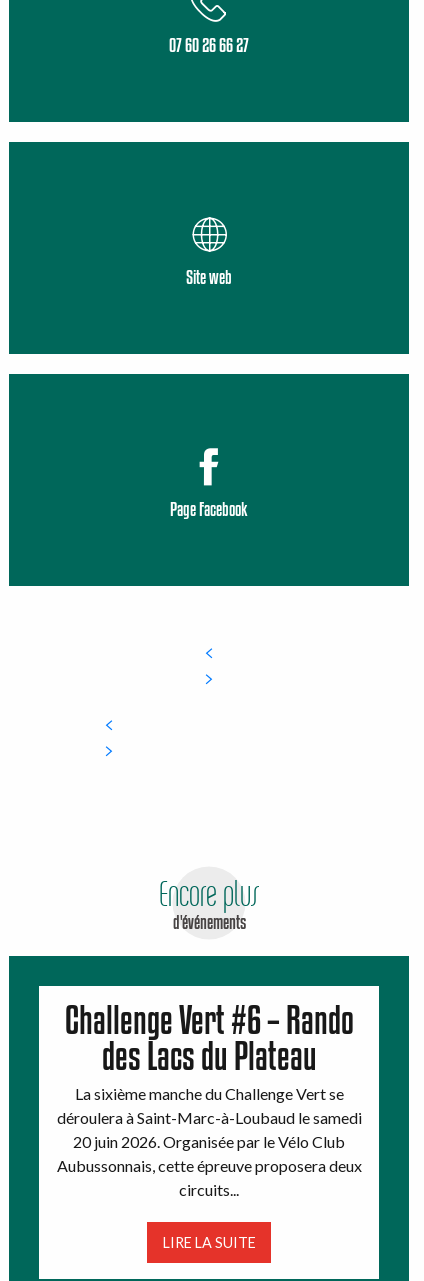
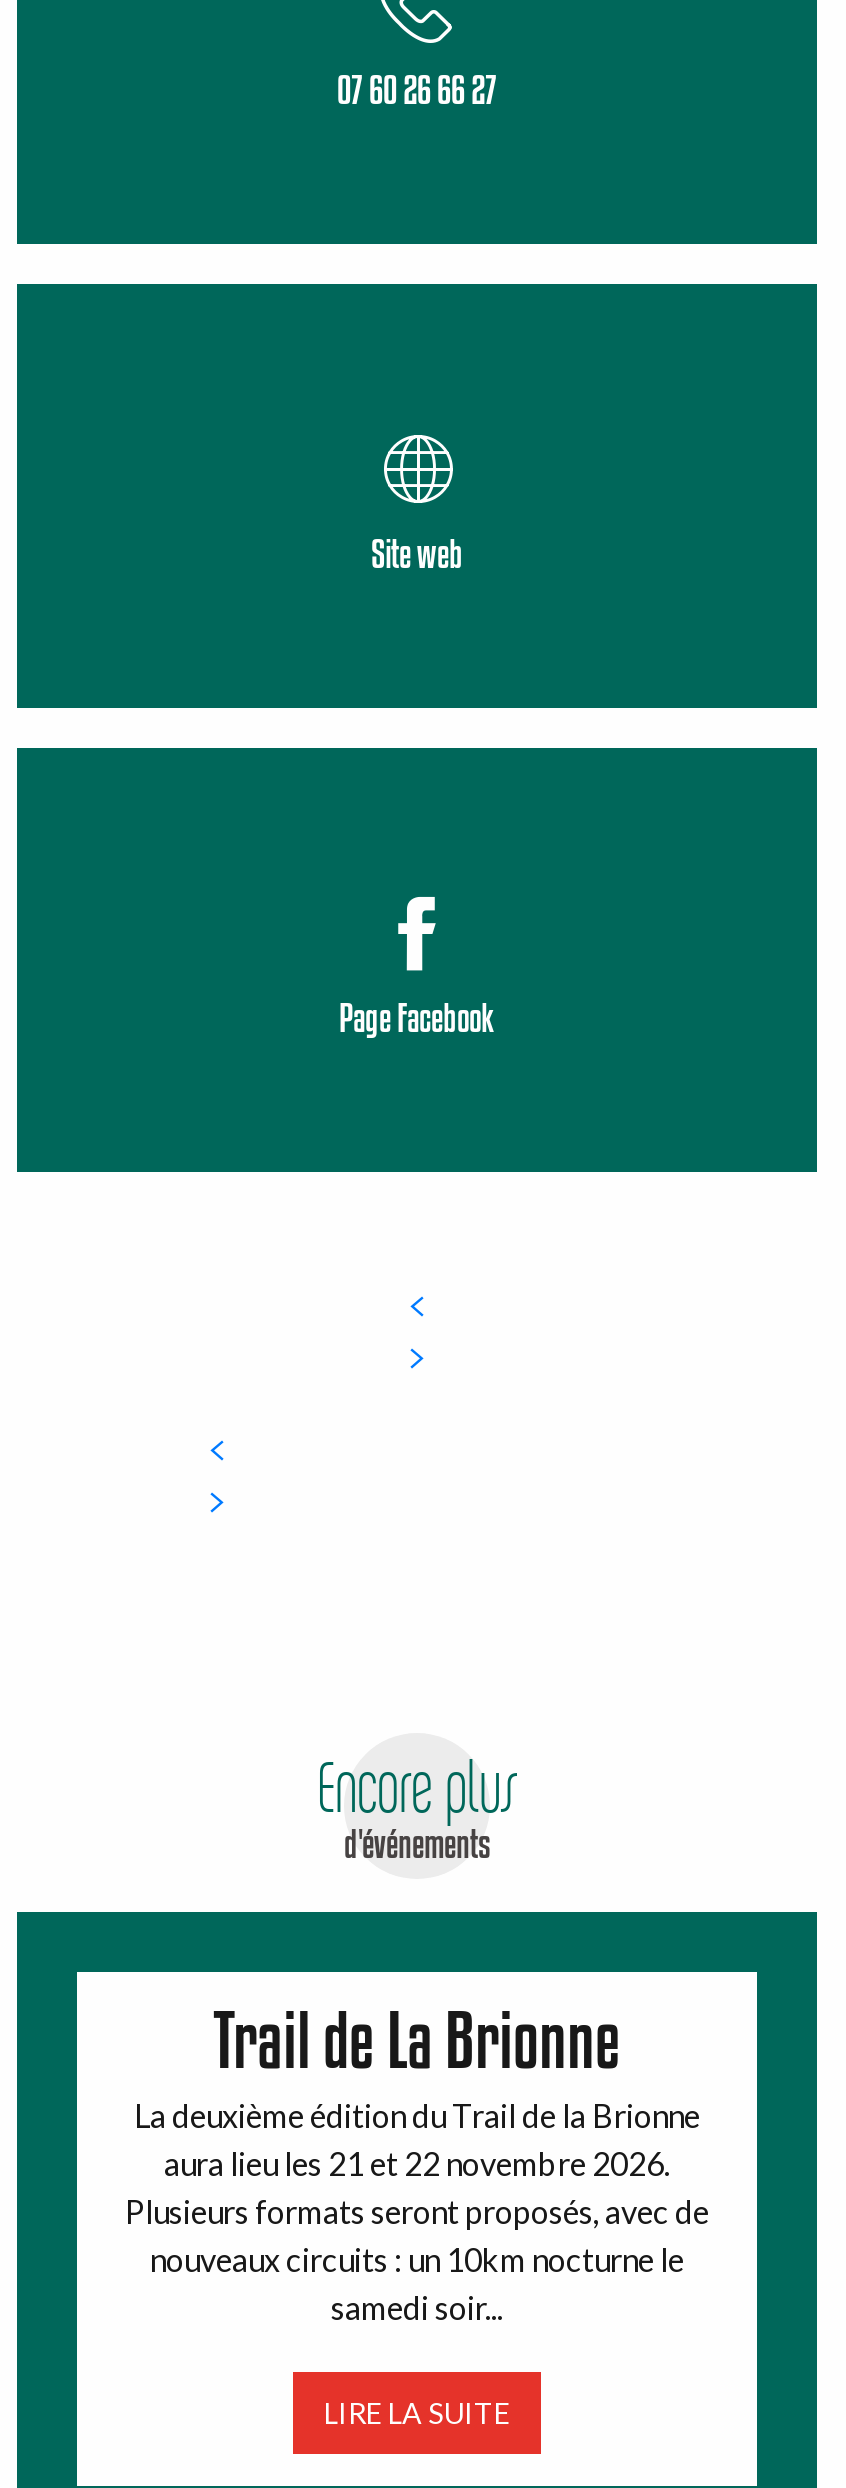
[56,998,361,1199] Challenge Vert #6 – Rando | des Lacs du Plateau | La sixième manche du Challenge Vert se | déroulera à Saint-Marc-à-Loubaud le samedi | 20 juin 2026. Organisée par le Vélo Club | Aubussonnais, cette épreuve proposera deux | circuits... -> [125,1997,709,2327] Trail de La Brionne | La deuxième édition du Trail de la Brionne | aura lieu les 21 et 22 novembre 2026. | Plusieurs formats seront proposés, avec de | nouveaux circuits : un 10km nocturne le | samedi soir...

